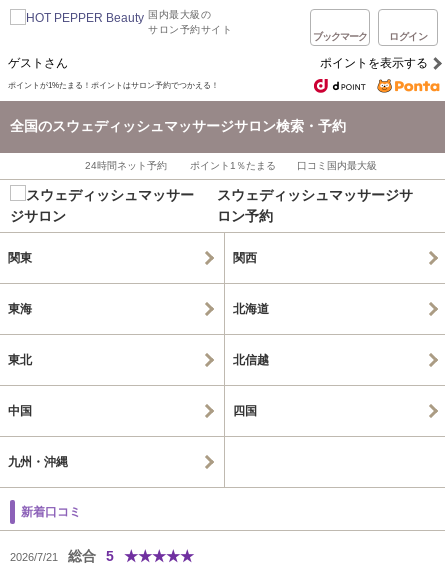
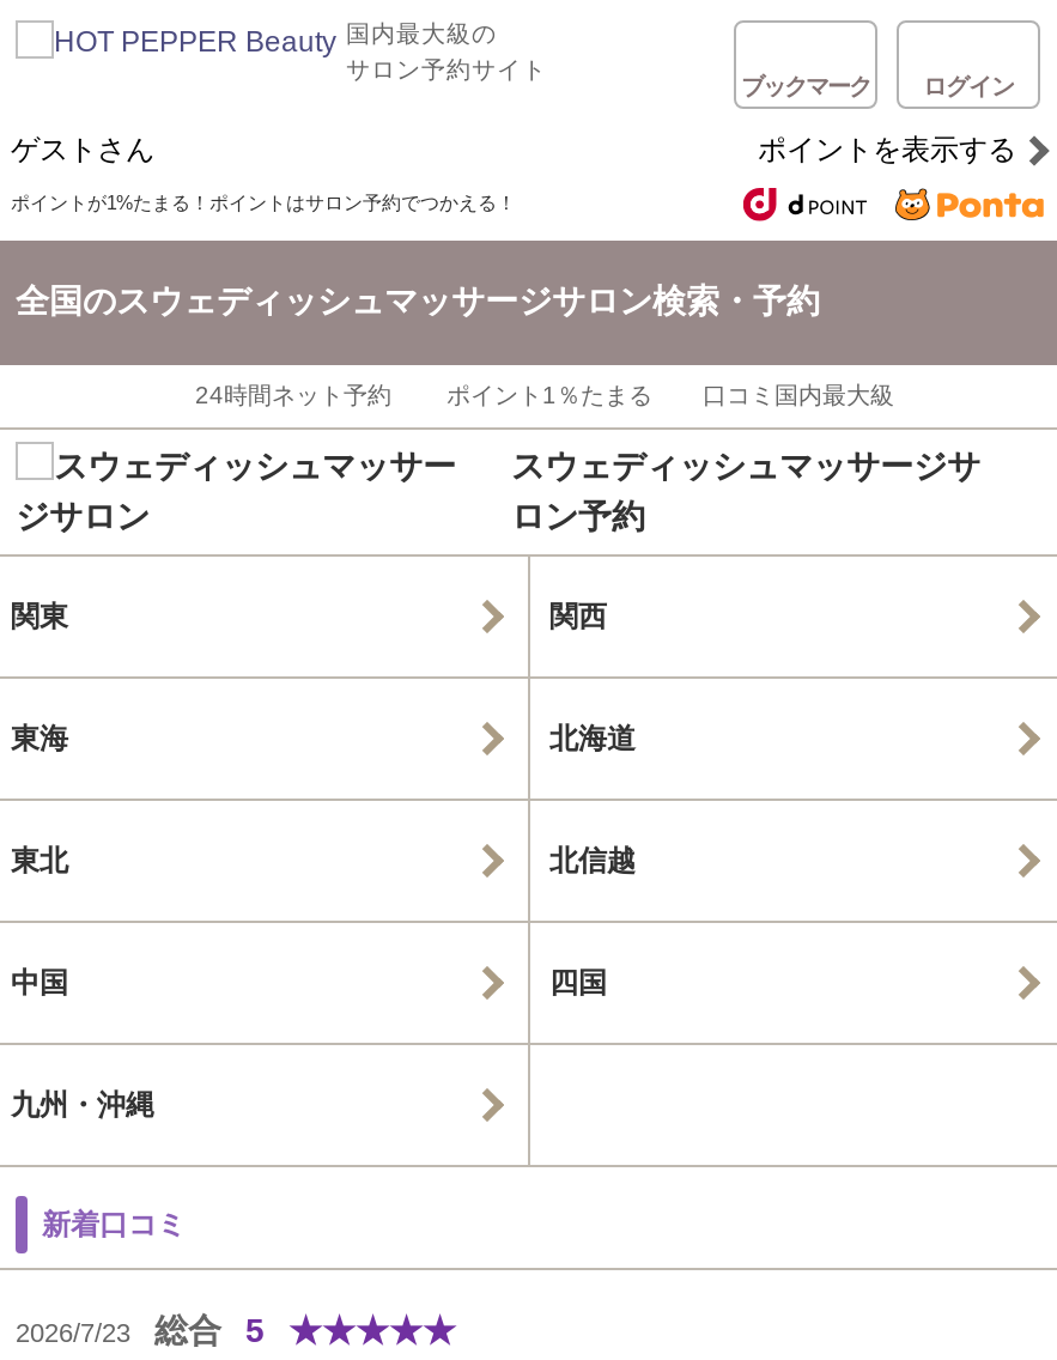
[10,550,58,562] 2026/7/21 -> [16,1317,130,1346] 2026/7/23

